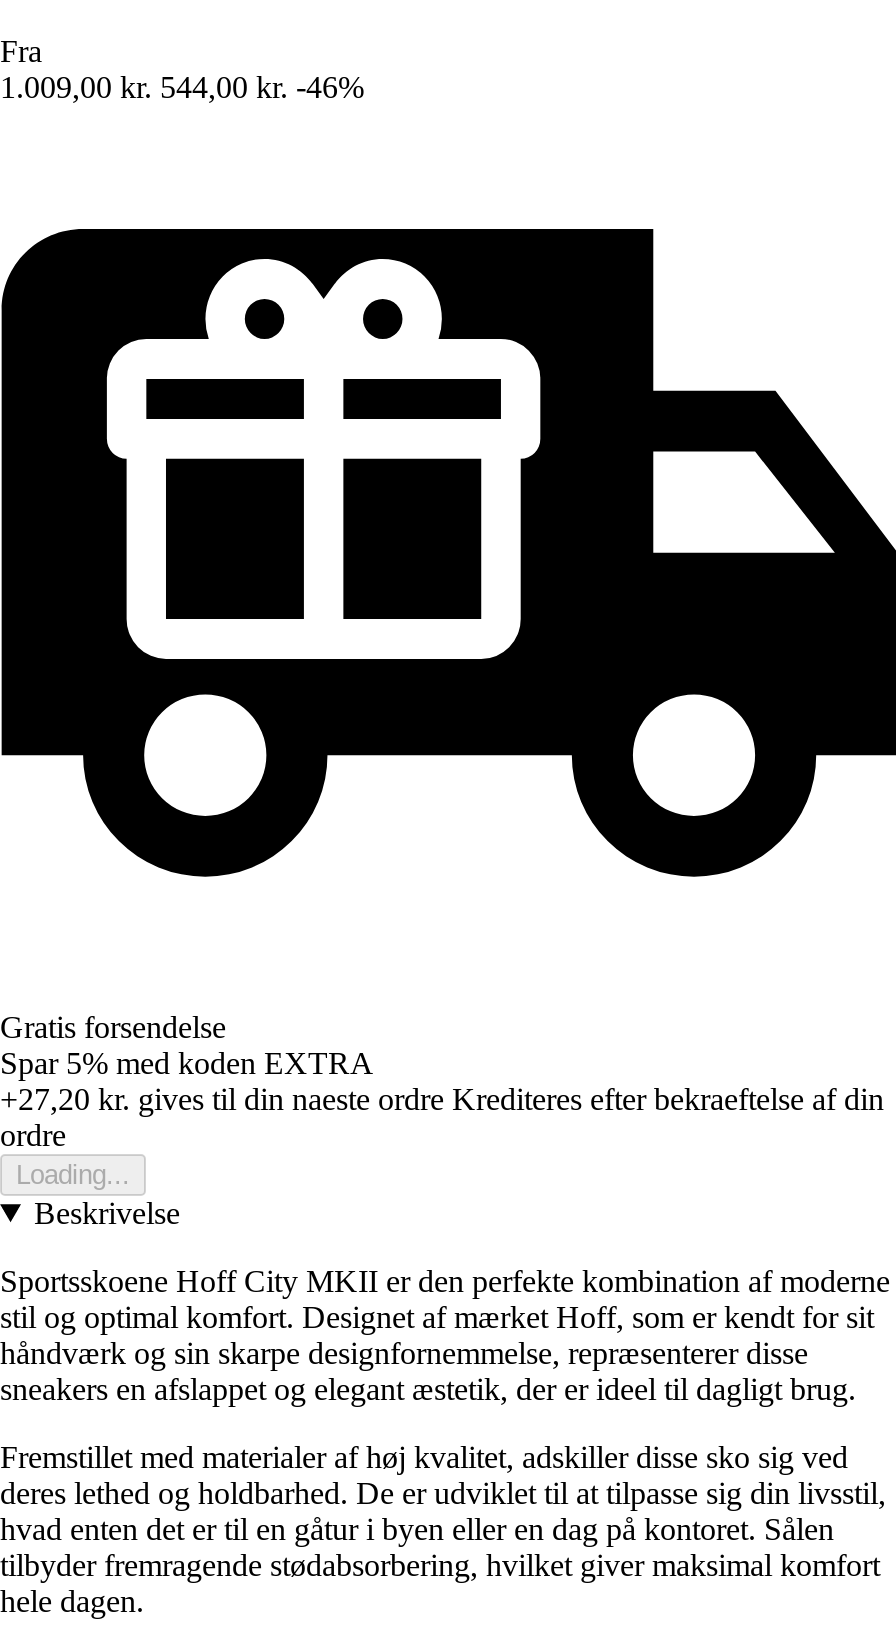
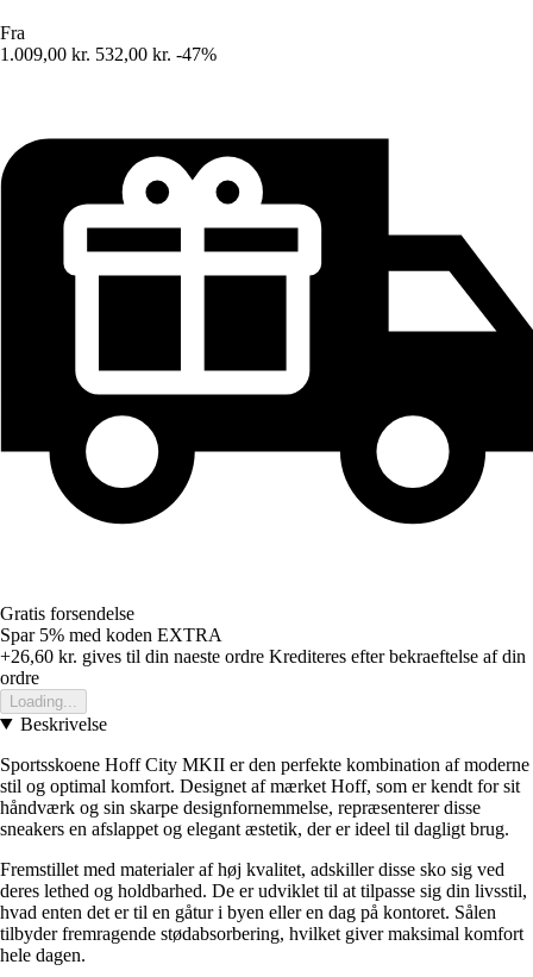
[0,70,364,104] 1.009,00 kr. 544,00 kr. -46% -> [0,44,217,64] 1.009,00 kr. 532,00 kr. -47%
[0,1082,884,1116] +27,20 kr. gives til din naeste ordre Krediteres efter bekraeftelse af din -> [0,646,526,666] +26,60 kr. gives til din naeste ordre Krediteres efter bekraeftelse af din

